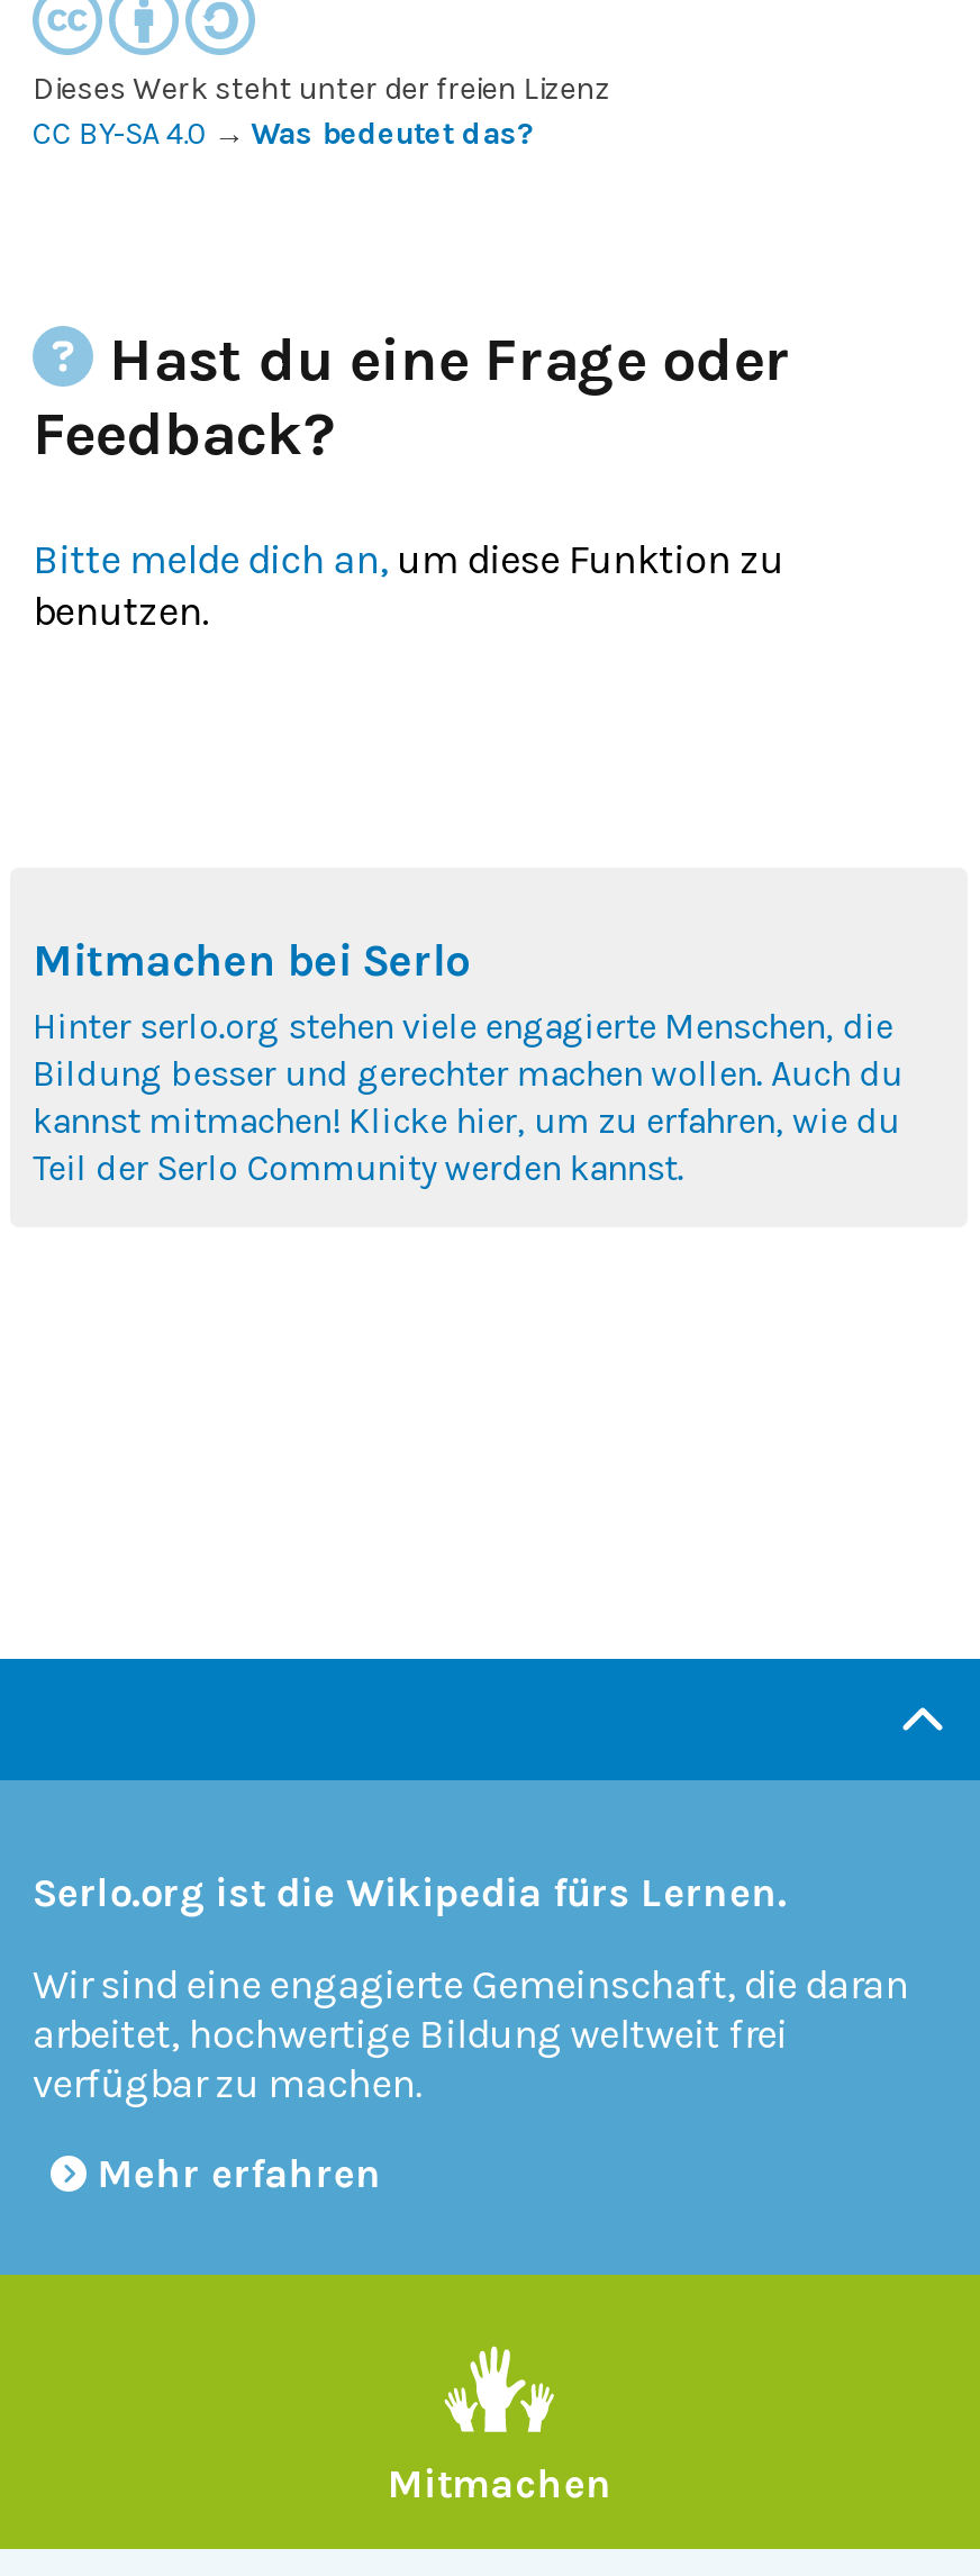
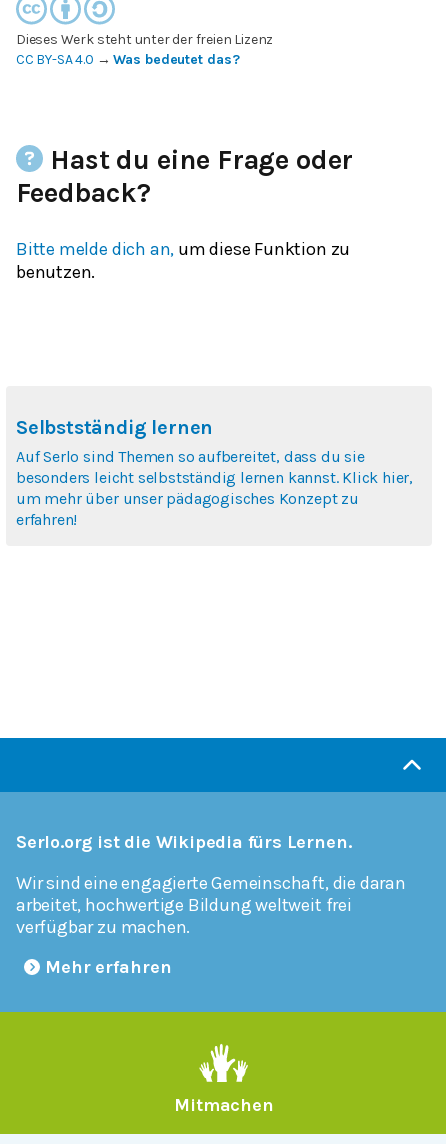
[33,935,903,1189] Mitmachen bei Serlo | Hinter serlo.org stehen viele engagierte Menschen, die | Bildung besser und gerechter machen wollen. Auch du | kannst mitmachen! Klicke hier, um zu erfahren, wie du | Teil der Serlo Community werden kannst. -> [16,416,413,529] Selbstständig lernen | Auf Serlo sind Themen so aufbereitet, dass du sie | besonders leicht selbstständig lernen kannst. Klick hier, | um mehr über unser pädagogisches Konzept zu | erfahren!

